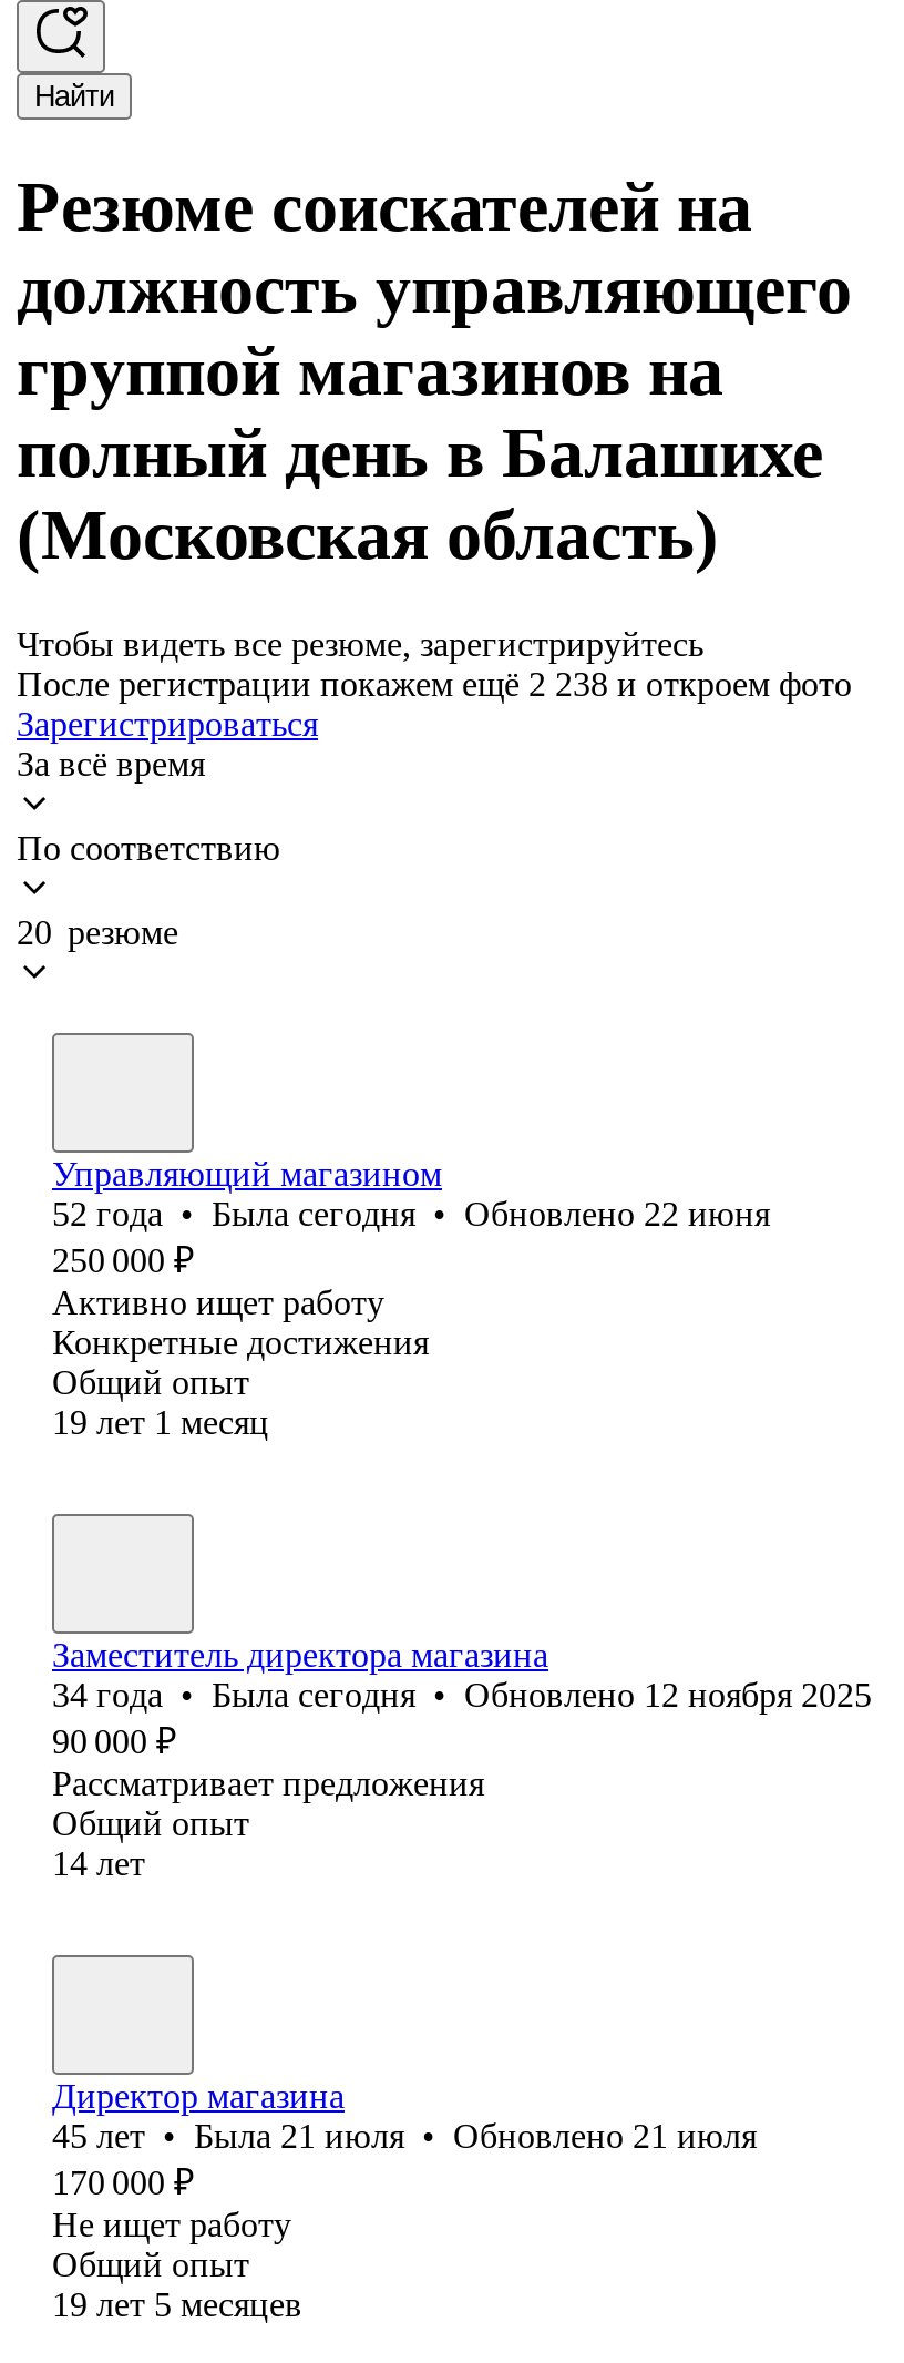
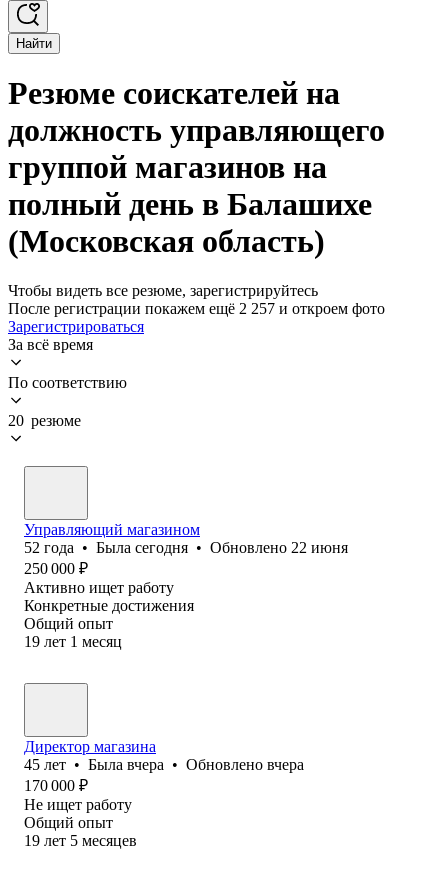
[17,665,852,702] После регистрации покажем ещё 2 238 и откроем фото -> [8,300,385,317] После регистрации покажем ещё 2 257 и откроем фото
[52,1636,872,1882] Заместитель директора магазина | 34 года • Была сегодня • Обновлено 12 ноября 2025 | 90 000 ₽ | Рассматривает предложения | Общий опыт | 14 лет -> none
[52,2117,757,2154] 45 лет • Была 21 июля • Обновлено 21 июля -> [24,756,304,773] 45 лет • Была вчера • Обновлено вчера

